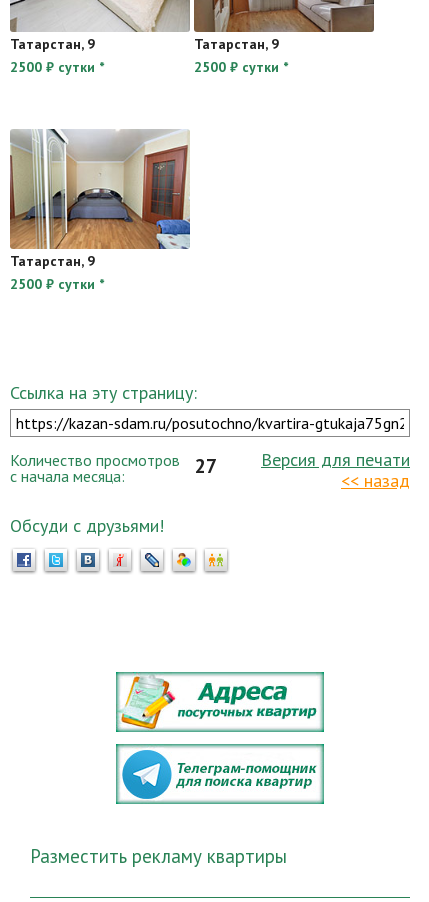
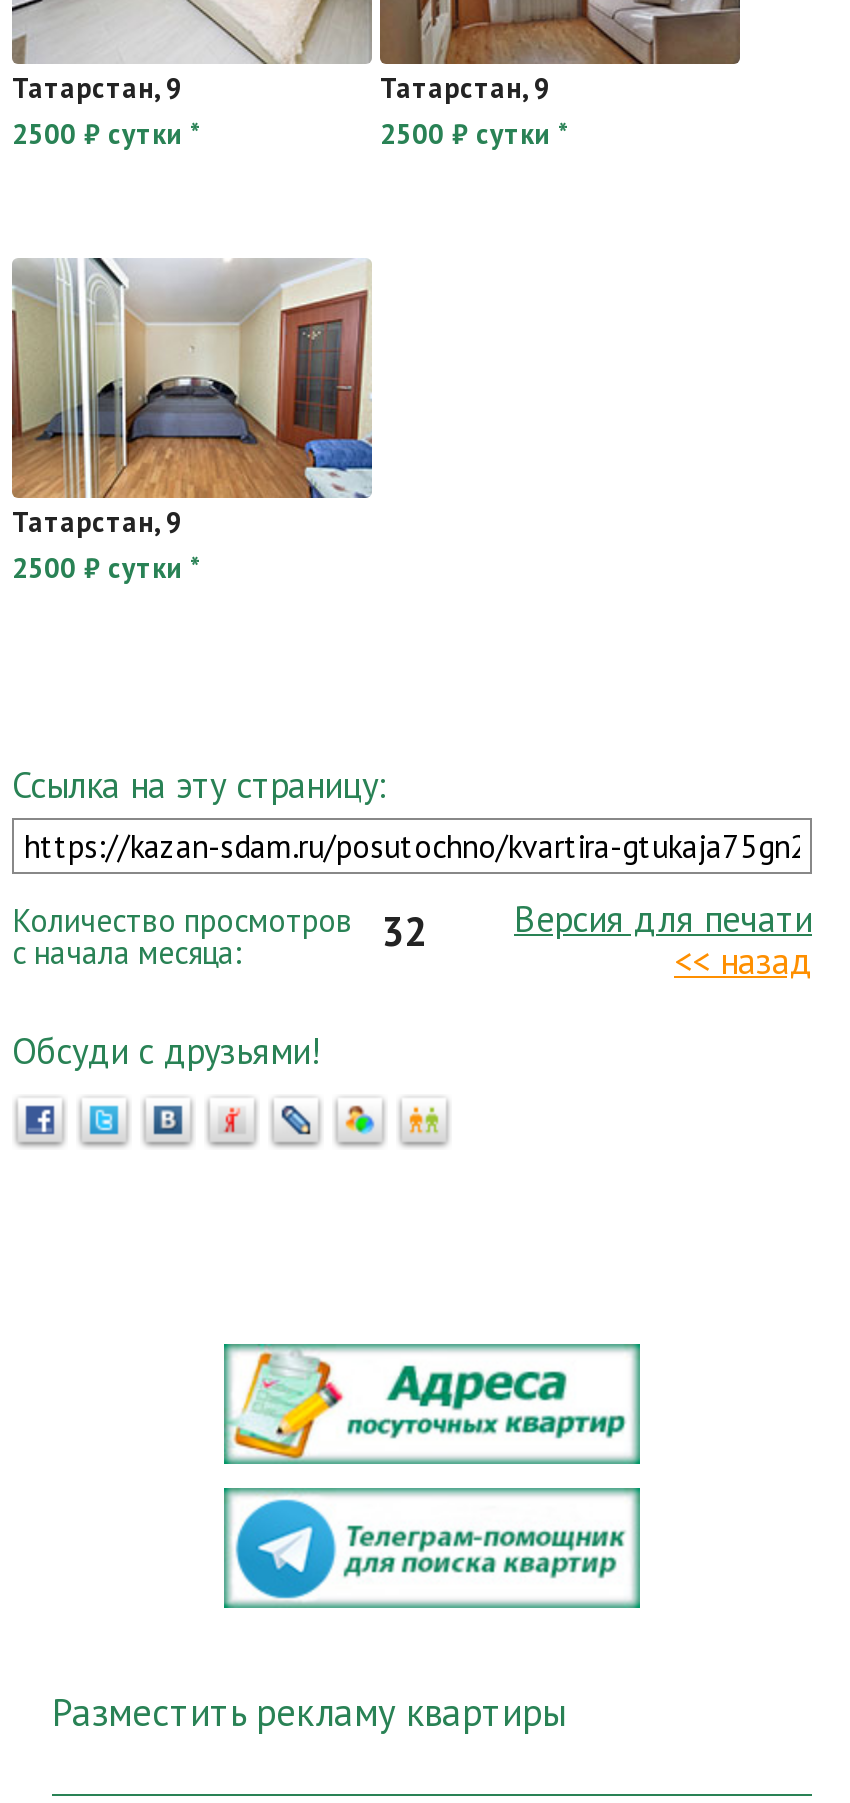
[10,448,410,479] Количество просмотров 27 Версия для печати -> [12,896,812,958] Количество просмотров 32 Версия для печати

